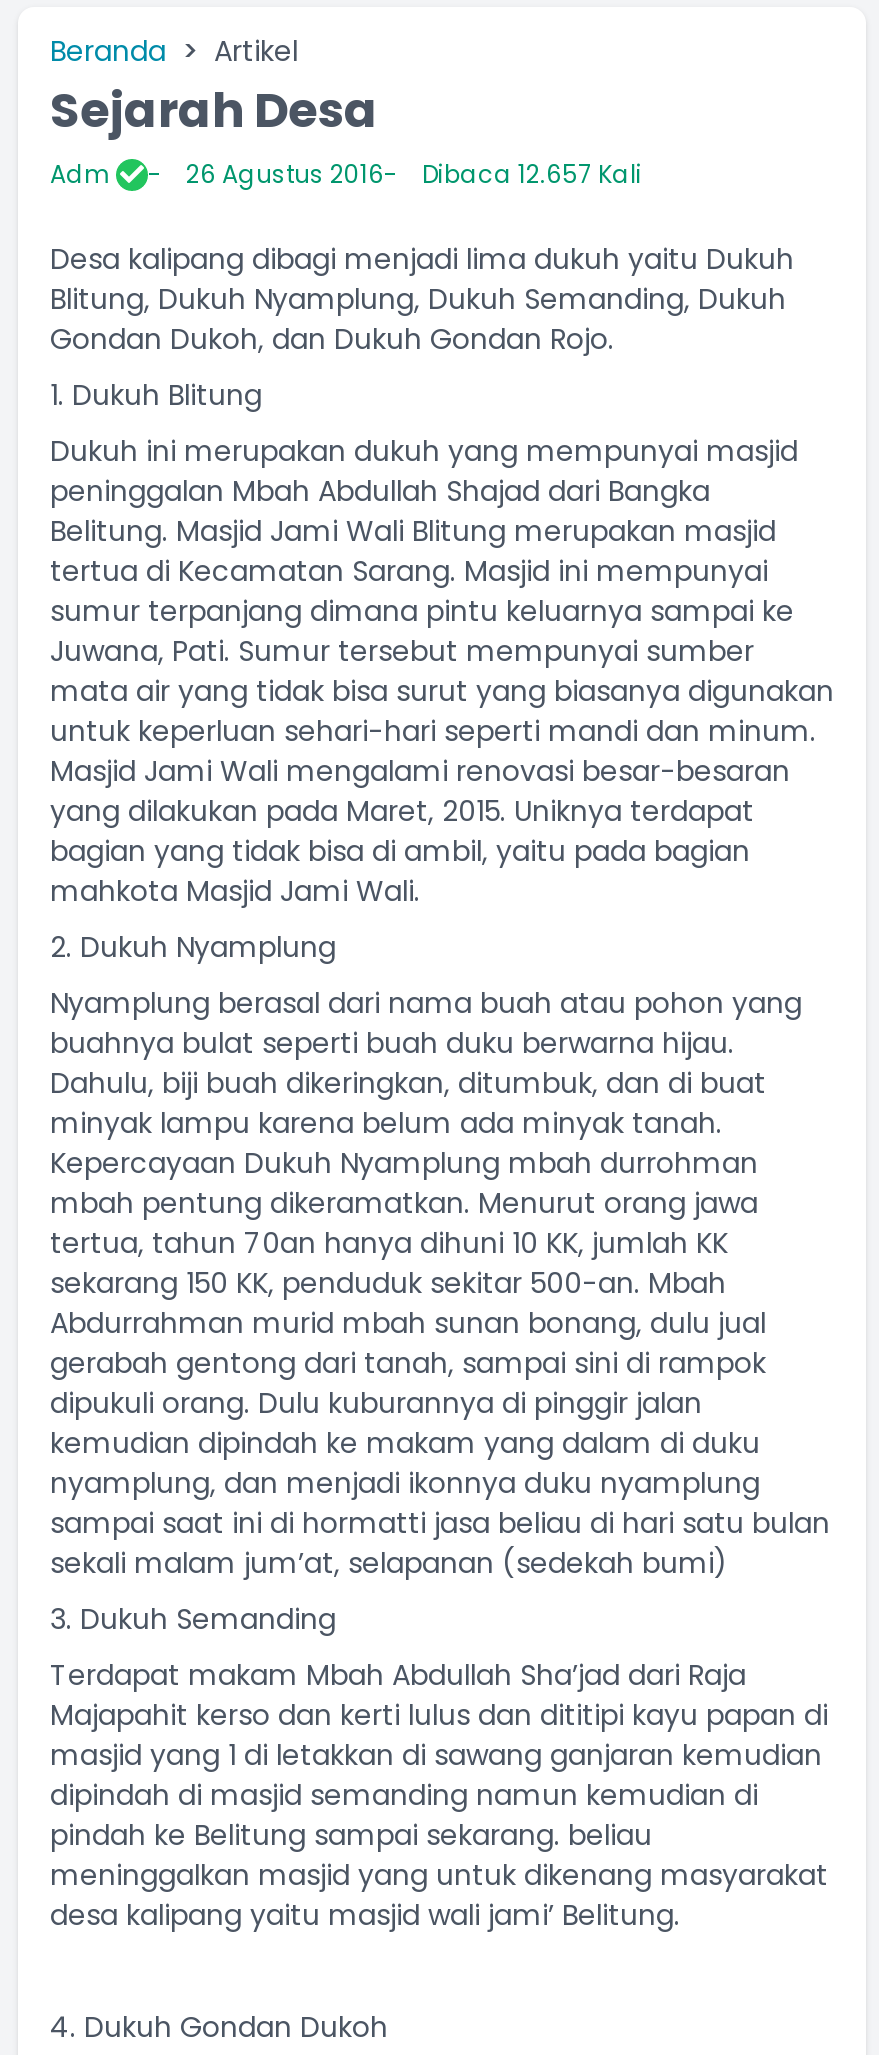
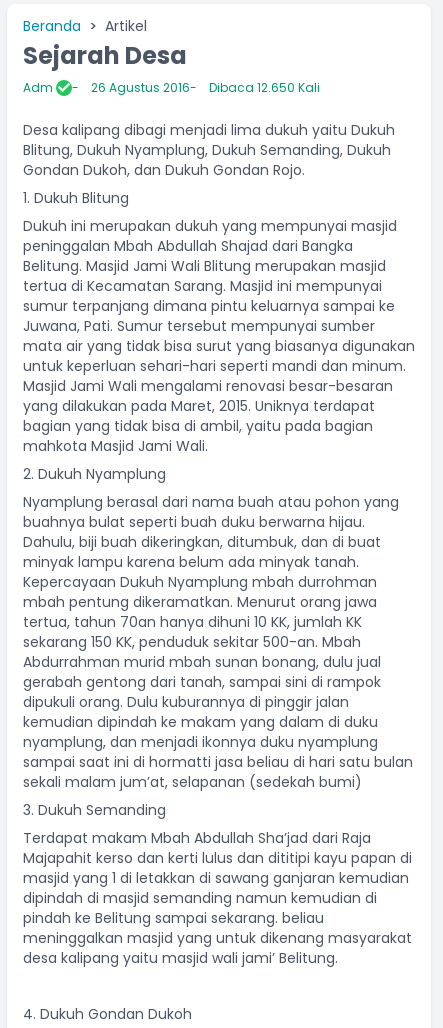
[186,157,642,191] 26 Agustus 2016 Dibaca 12.657 Kali -> [91,79,320,96] 26 Agustus 2016 Dibaca 12.650 Kali

